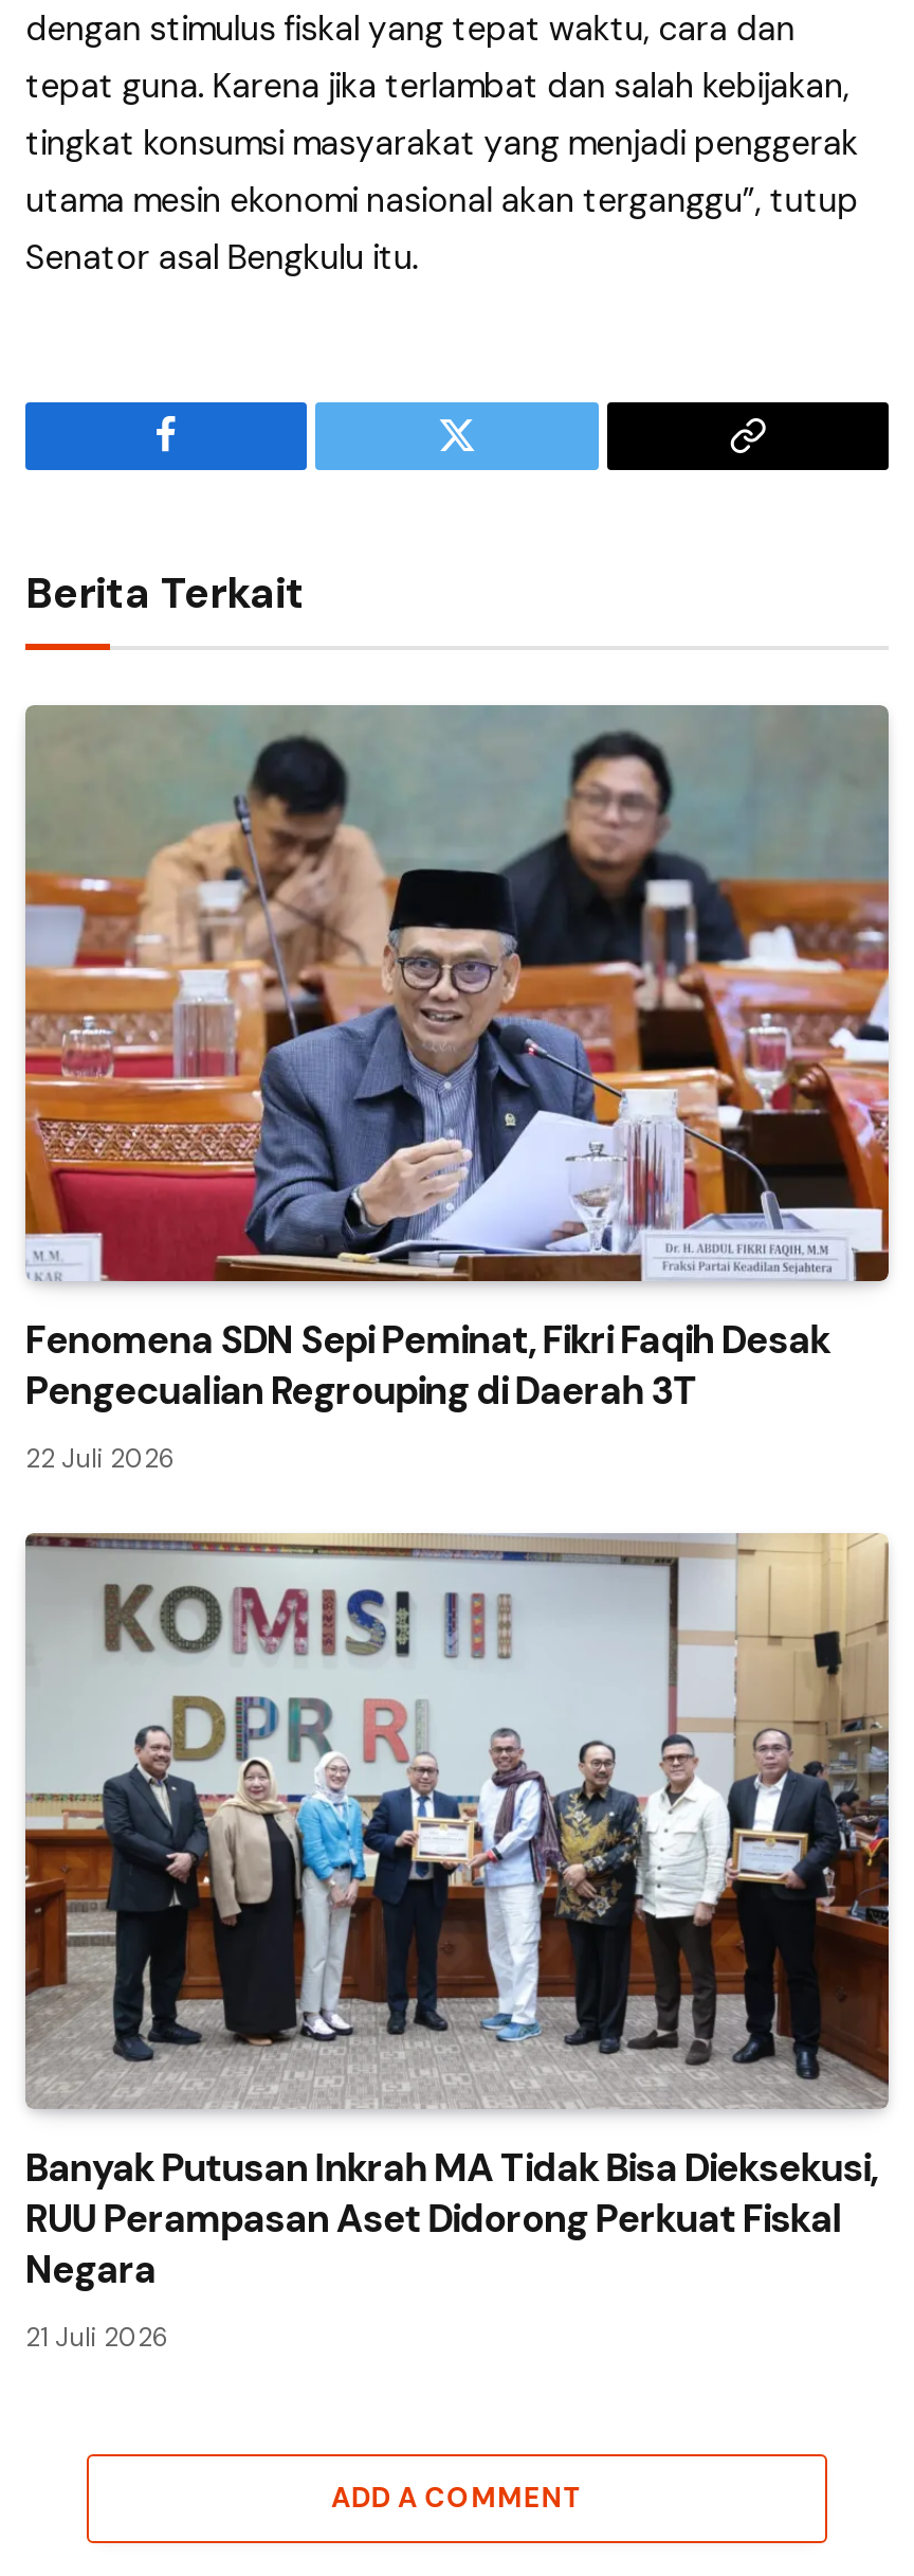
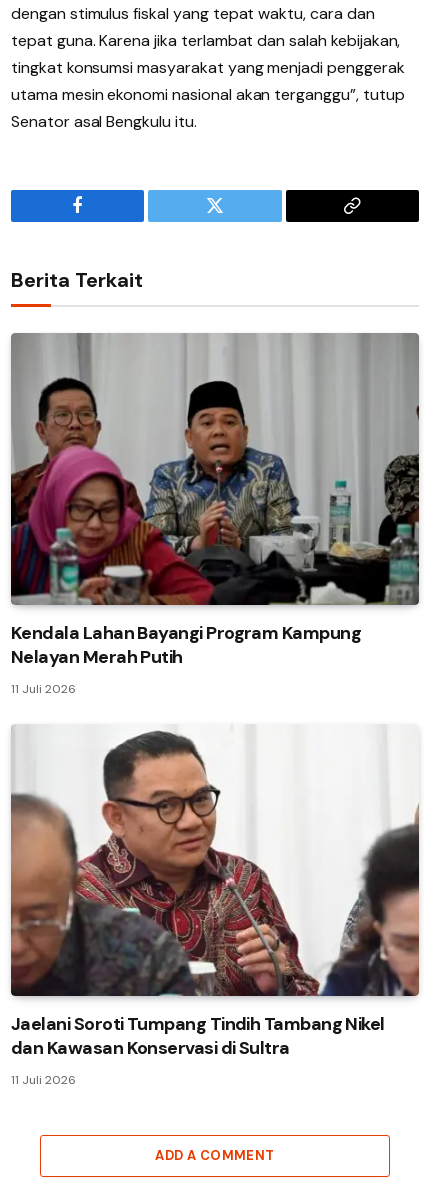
[23,707,891,1417] [image] | Fenomena SDN Sepi Peminat, Fikri Faqih Desak | Pengecualian Regrouping di Daerah 3T -> [10,335,420,669] [image] | Kendala Lahan Bayangi Program Kampung | Nelayan Merah Putih
[25,1443,176,1477] 22 Juli 2026 -> [11,681,76,697] 11 Juli 2026
[25,1533,891,2296] [image] | Banyak Putusan Inkrah MA Tidak Bisa Dieksekusi, | RUU Perampasan Aset Didorong Perkuat Fiskal | Negara -> [11,724,419,1060] [image] | Jaelani Soroti Tumpang Tindih Tambang Nikel | dan Kawasan Konservasi di Sultra
[25,2322,169,2356] 21 Juli 2026 -> [11,1072,76,1088] 11 Juli 2026

